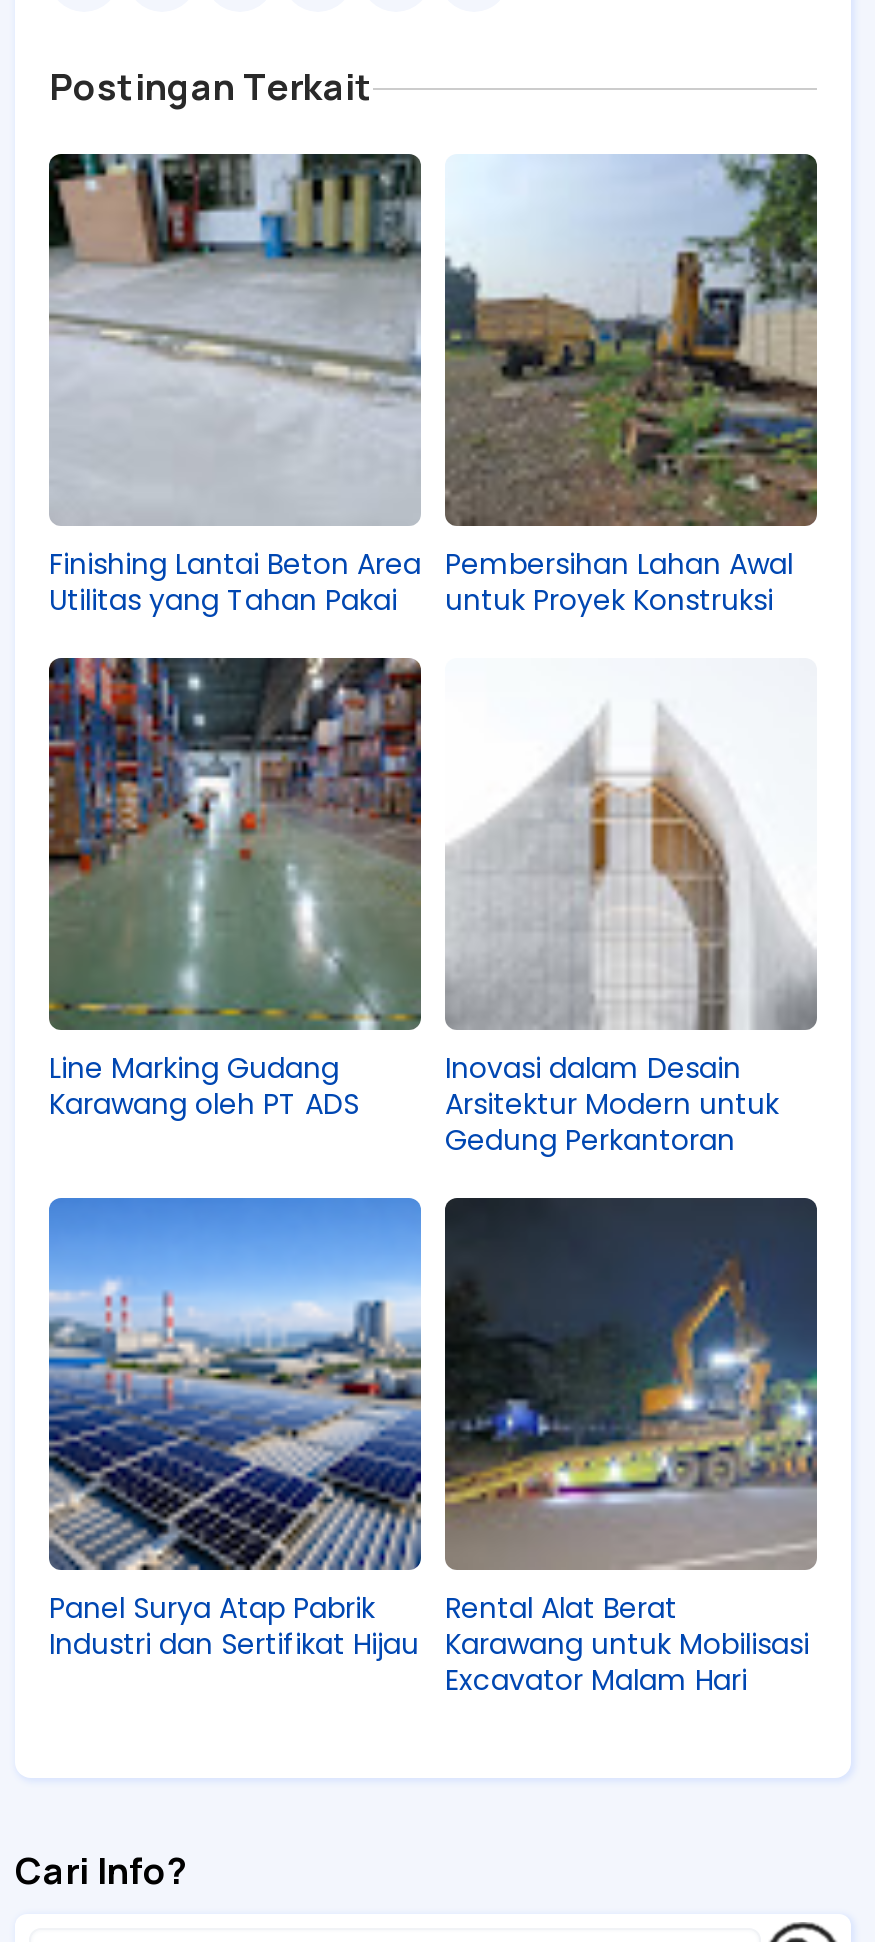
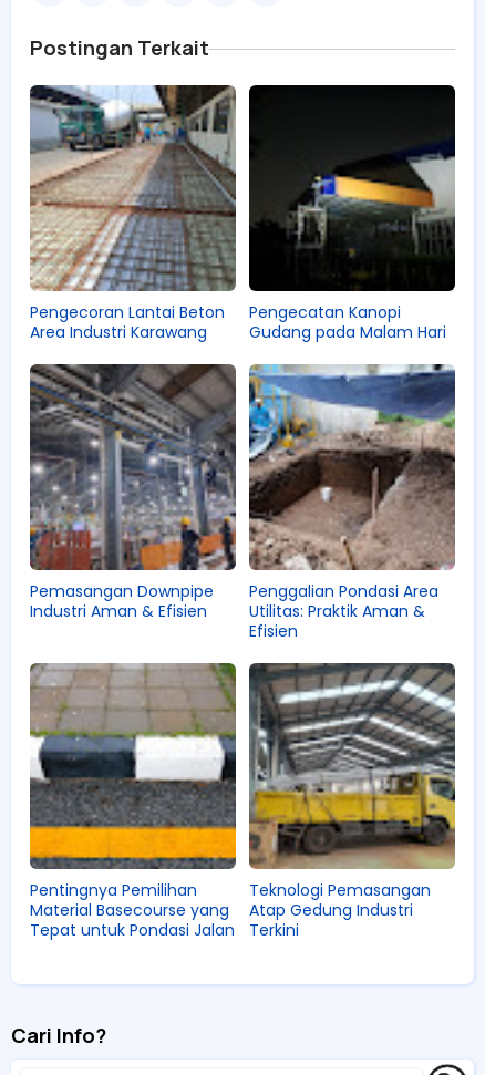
[47,152,421,620] [image] | Finishing Lantai Beton Area | Utilitas yang Tahan Pakai -> [30,84,237,343] [image] | Pengecoran Lantai Beton | Area Industri Karawang
[443,152,819,620] [image] | Pembersihan Lahan Awal | untuk Proyek Konstruksi -> [248,84,456,343] [image] | Pengecatan Kanopi | Gudang pada Malam Hari
[47,658,421,1124] [image] | Line Marking Gudang | Karawang oleh PT ADS -> [30,364,236,622] [image] | Pemasangan Downpipe | Industri Aman & Efisien
[445,658,817,1160] [image] | Inovasi dalam Desain | Arsitektur Modern untuk | Gedung Perkantoran -> [248,363,456,642] [image] | Penggalian Pondasi Area | Utilitas: Praktik Aman & | Efisien
[47,1196,423,1664] [image] | Panel Surya Atap Pabrik | Industri dan Sertifikat Hijau -> [29,662,237,941] [image] | Pentingnya Pemilihan | Material Basecourse yang | Tepat untuk Pondasi Jalan
[443,1198,819,1700] [image] | Rental Alat Berat | Karawang untuk Mobilisasi | Excavator Malam Hari -> [248,663,456,941] [image] | Teknologi Pemasangan | Atap Gedung Industri | Terkini

